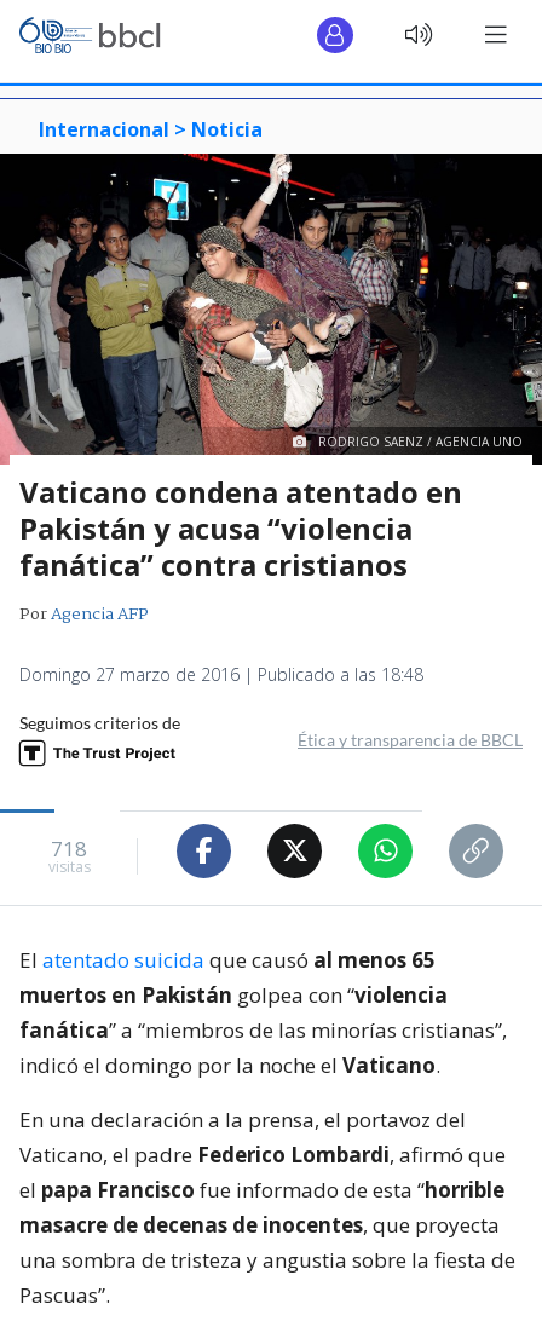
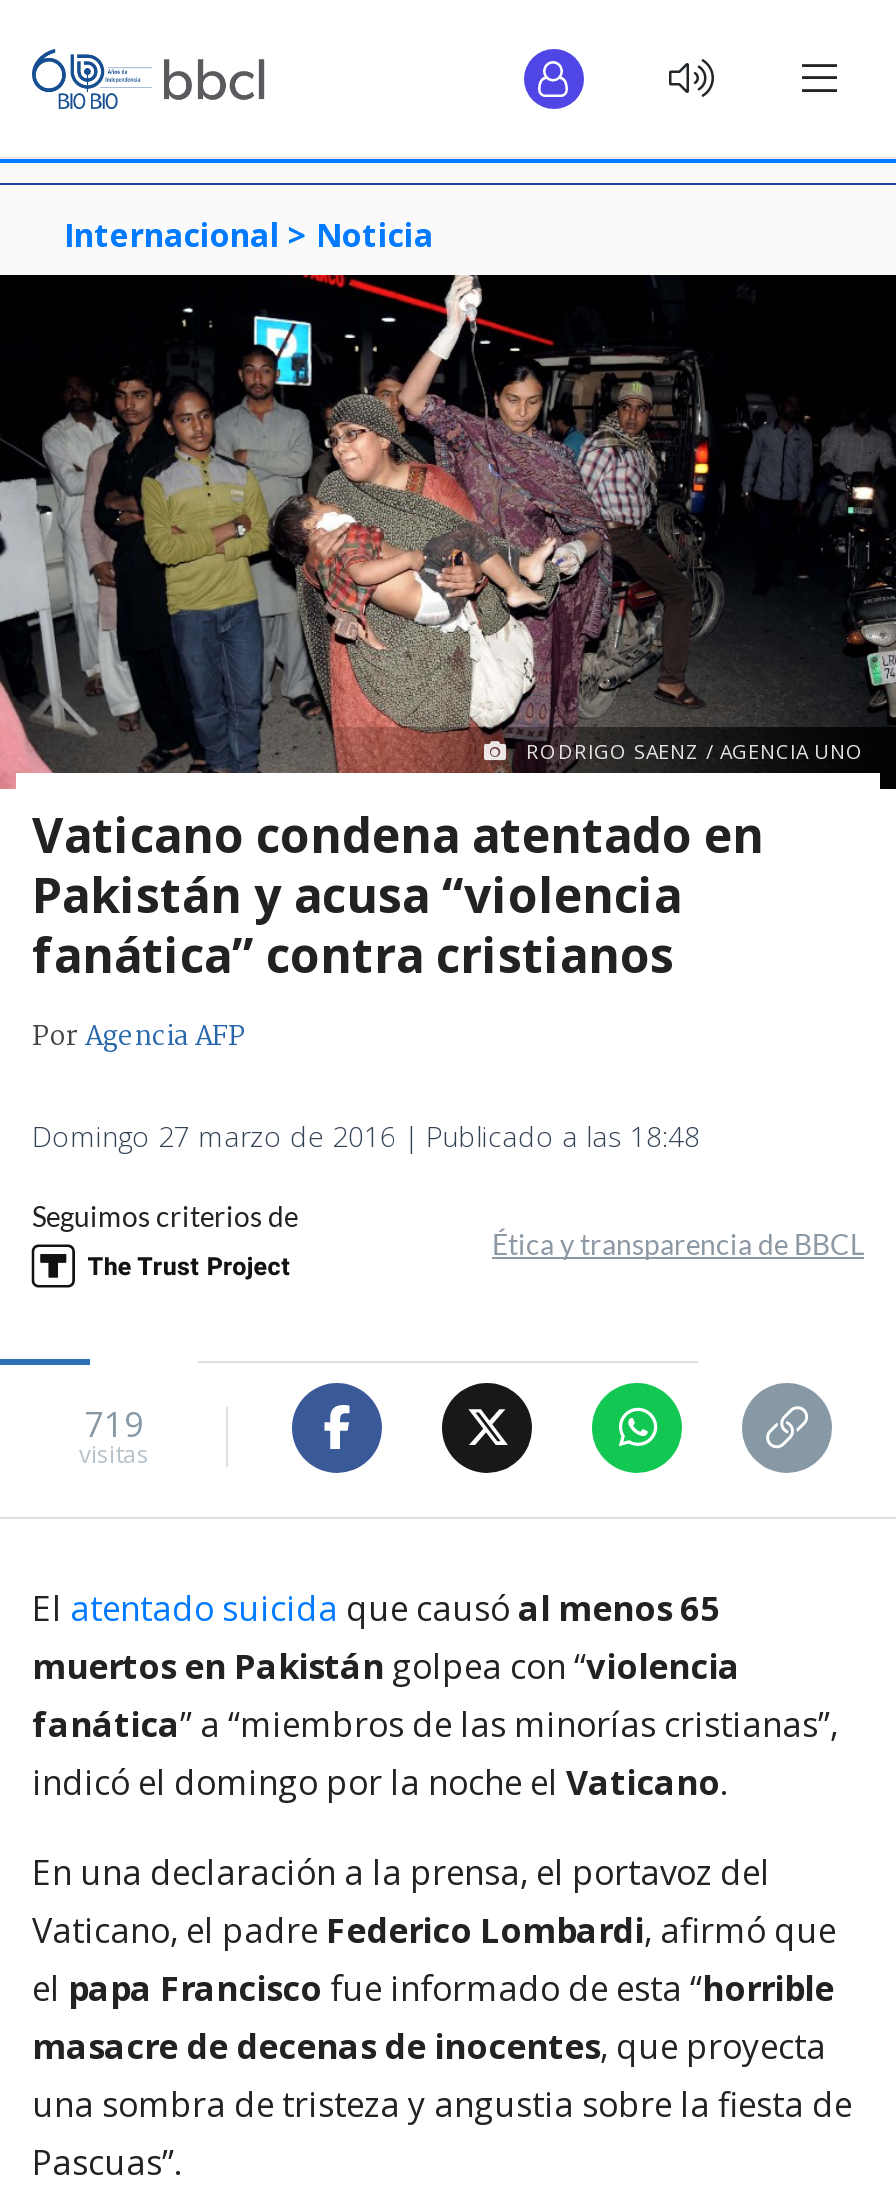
[51,835,87,863] 718 -> [84,1402,144,1448] 719

